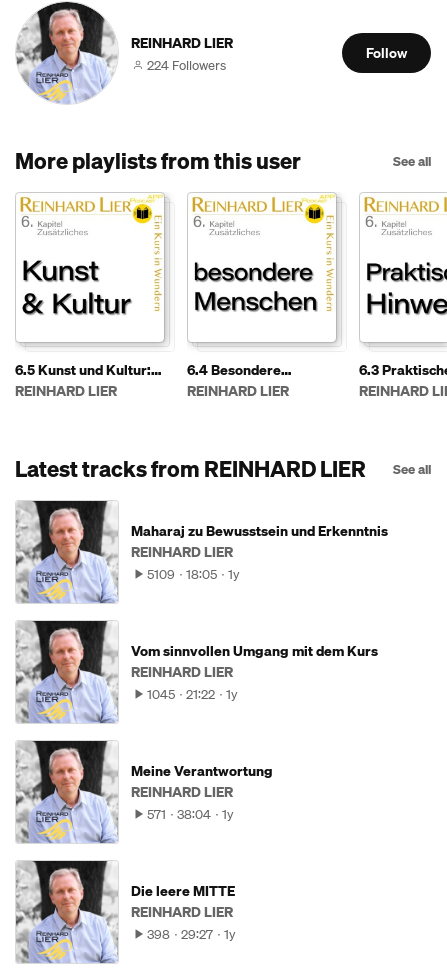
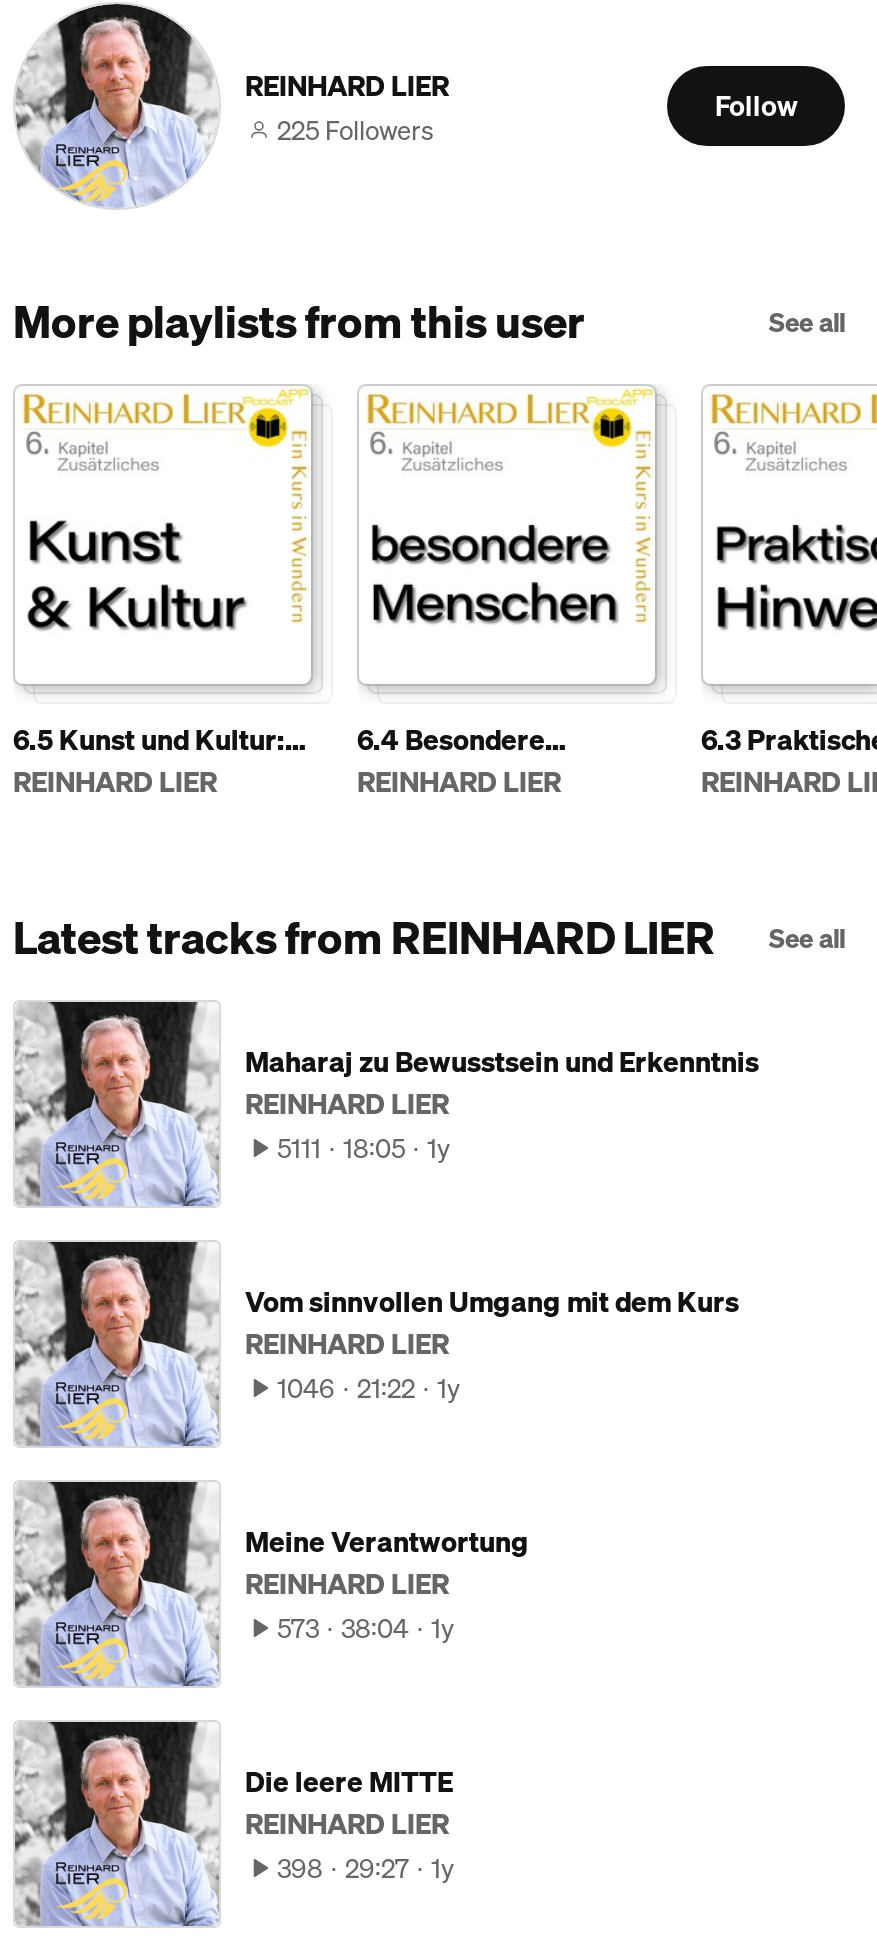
[147,55,226,75] 224 Followers -> [277,109,433,149] 225 Followers
[147,564,240,584] 5109 18:05 1y -> [277,1128,451,1168] 5111 18:05 1y
[147,684,238,704] 1045 21:22 1y -> [277,1368,461,1408] 1046 21:22 1y
[147,804,234,824] 571 38:04 1y -> [277,1608,455,1648] 573 38:04 1y

